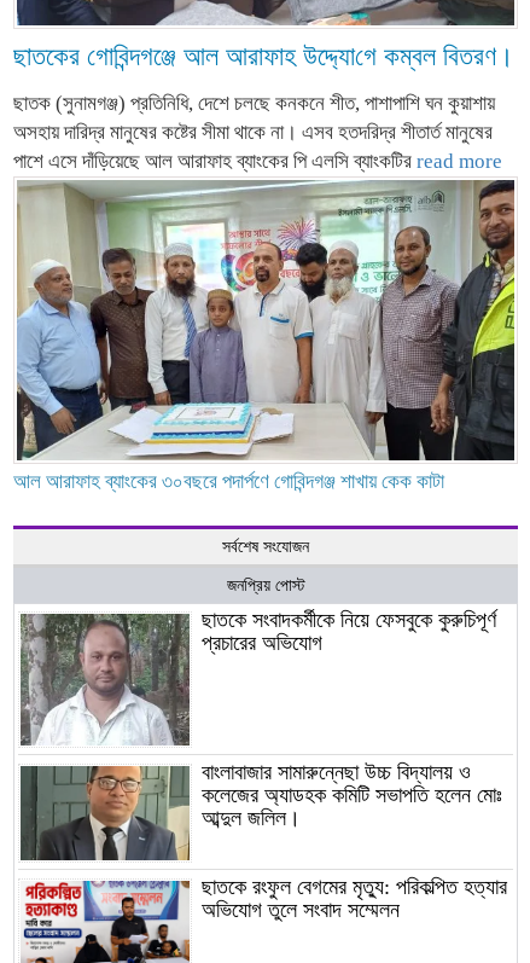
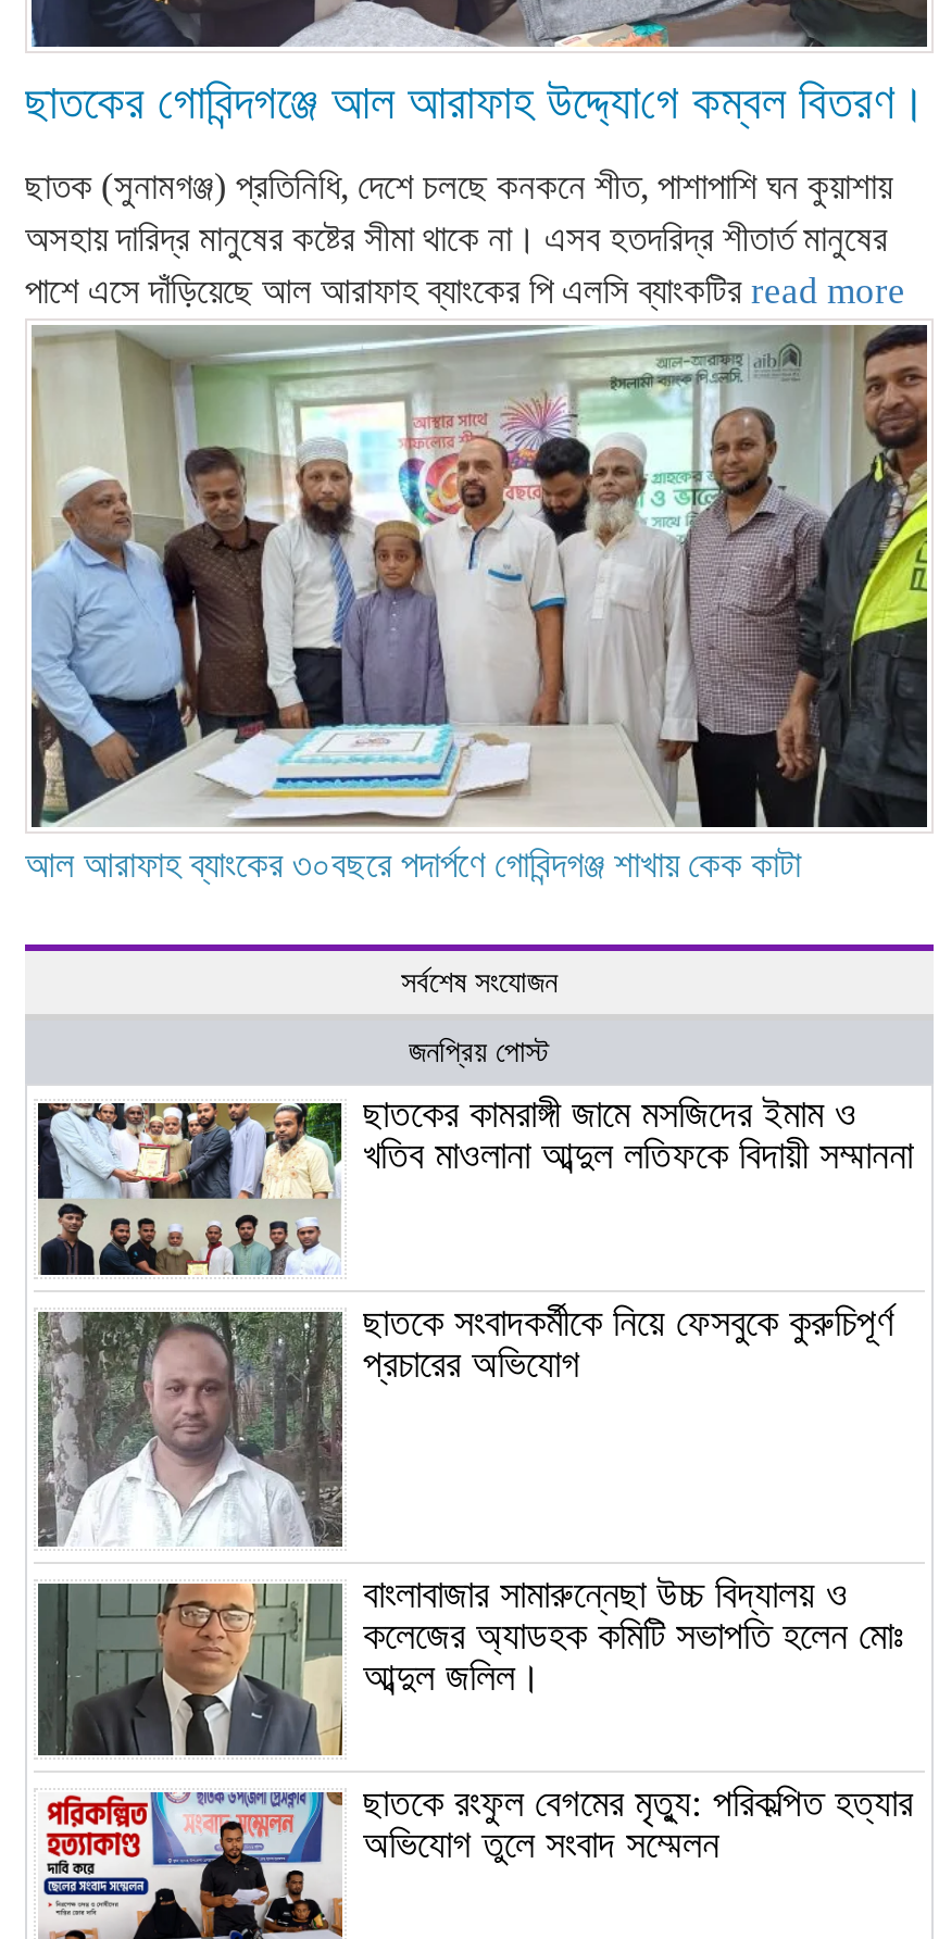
none -> [38,1093,913,1289] [image] | ছাতকের কামরাঙ্গী জামে মসজিদের ইমাম ও | খতিব মাওলানা আব্দুল লতিফকে বিদায়ী সম্মাননা

